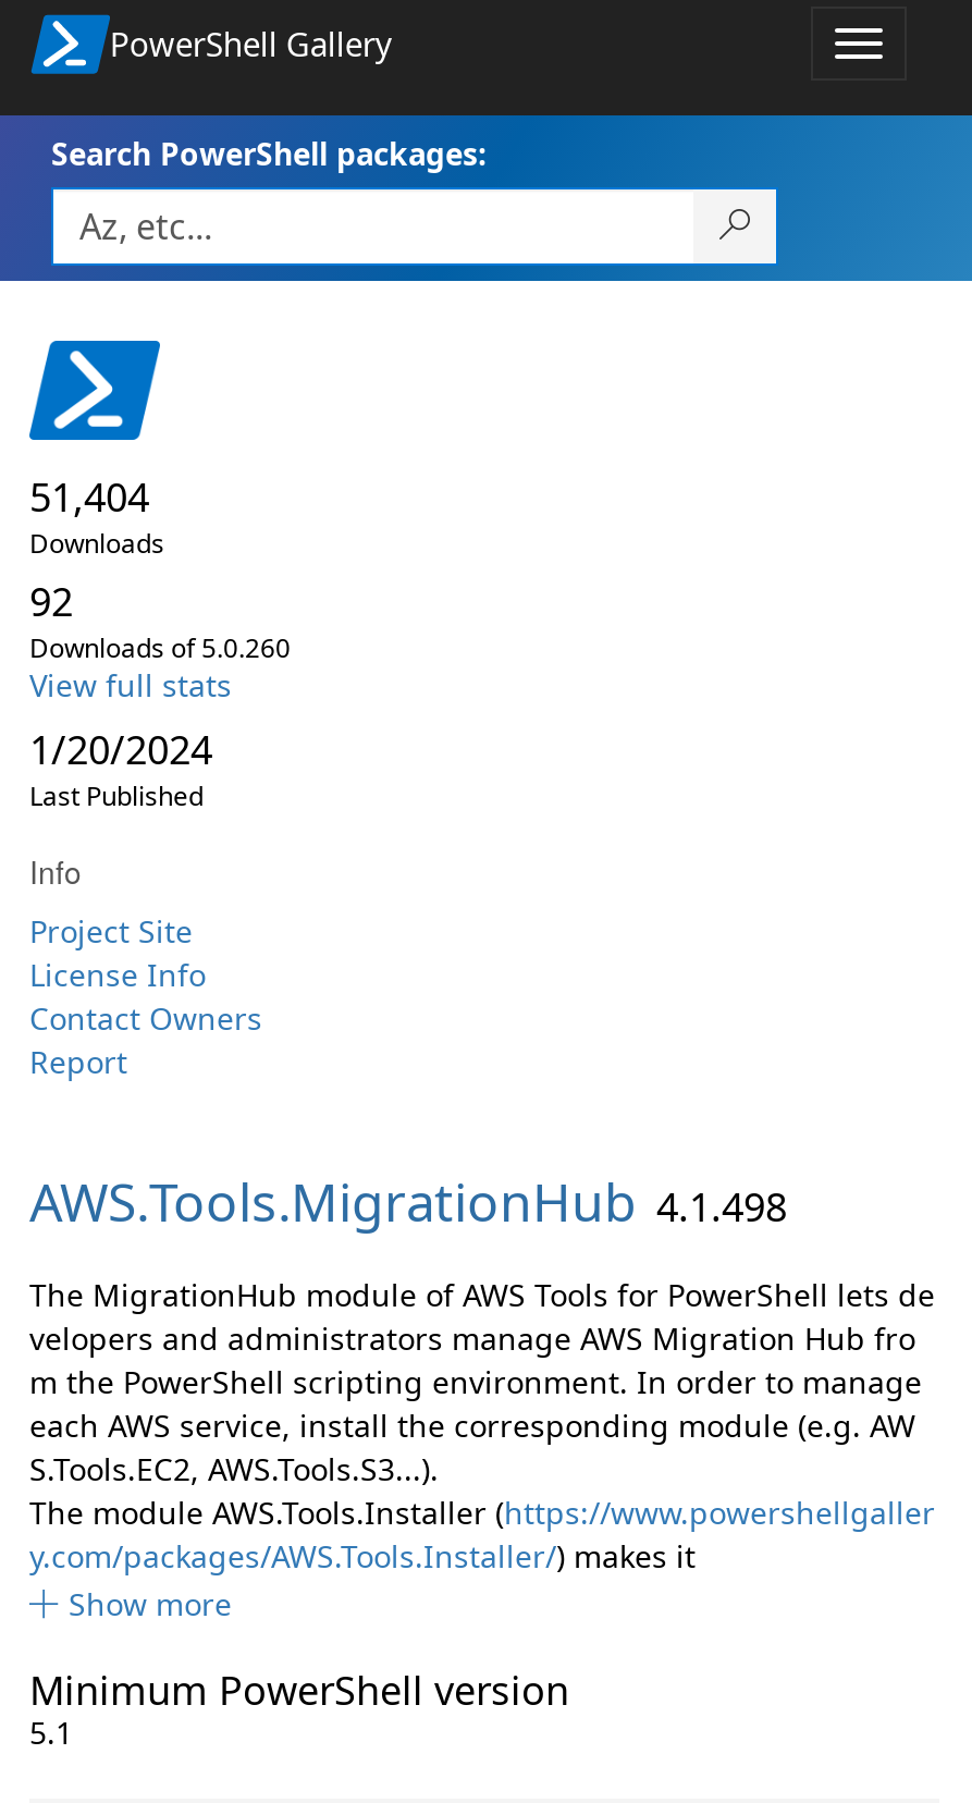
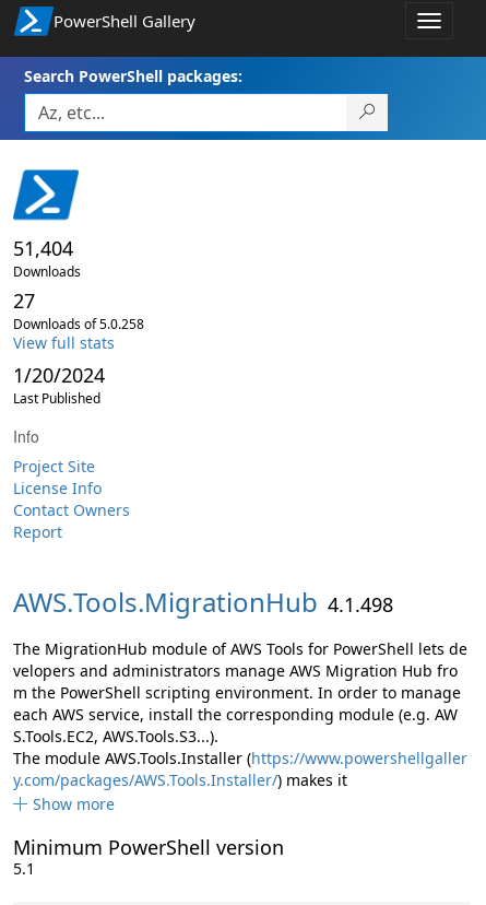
[29,575,73,627] 92 -> [13,287,35,314] 27
[29,629,291,666] Downloads of 5.0.260 -> [13,315,144,333] Downloads of 5.0.258

